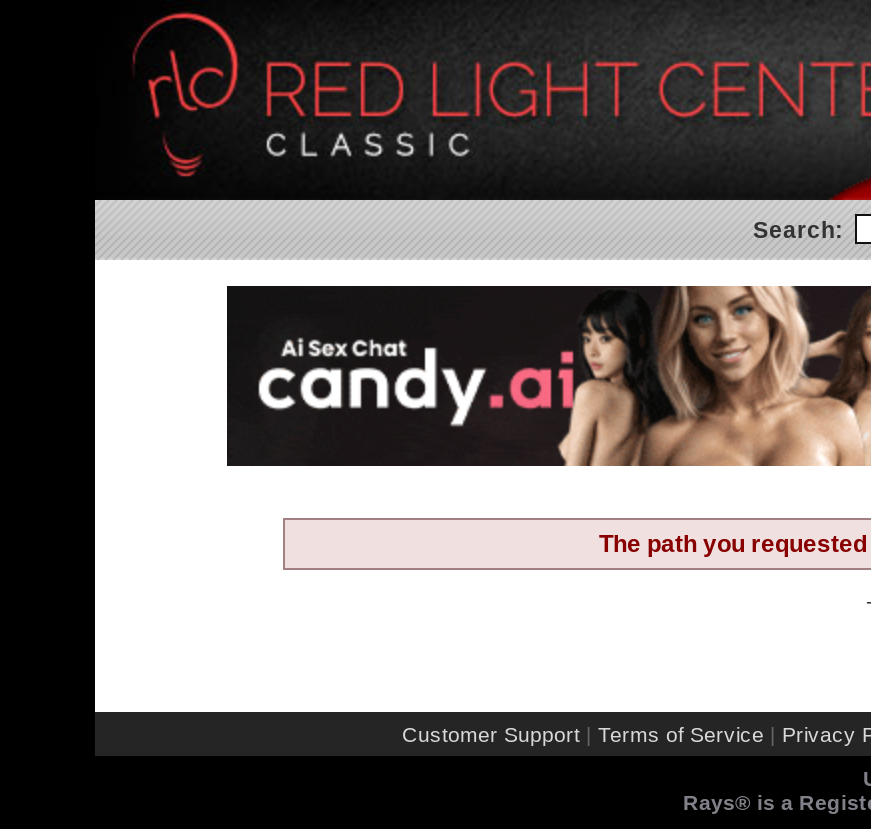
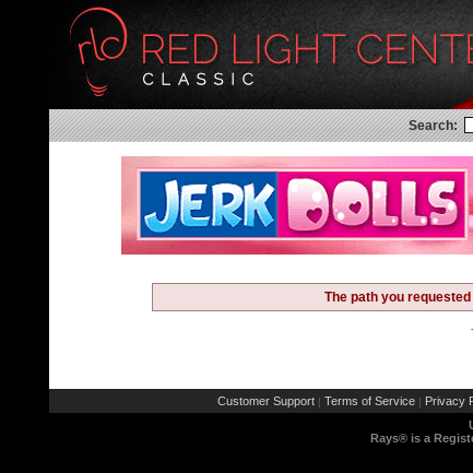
[225,284,865,468] [image] -> [120,156,470,256] [image]

